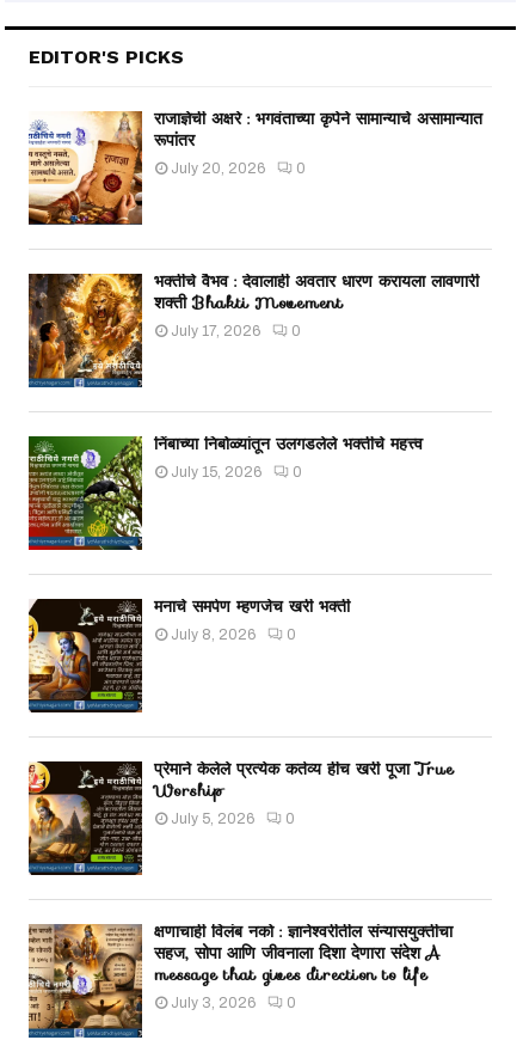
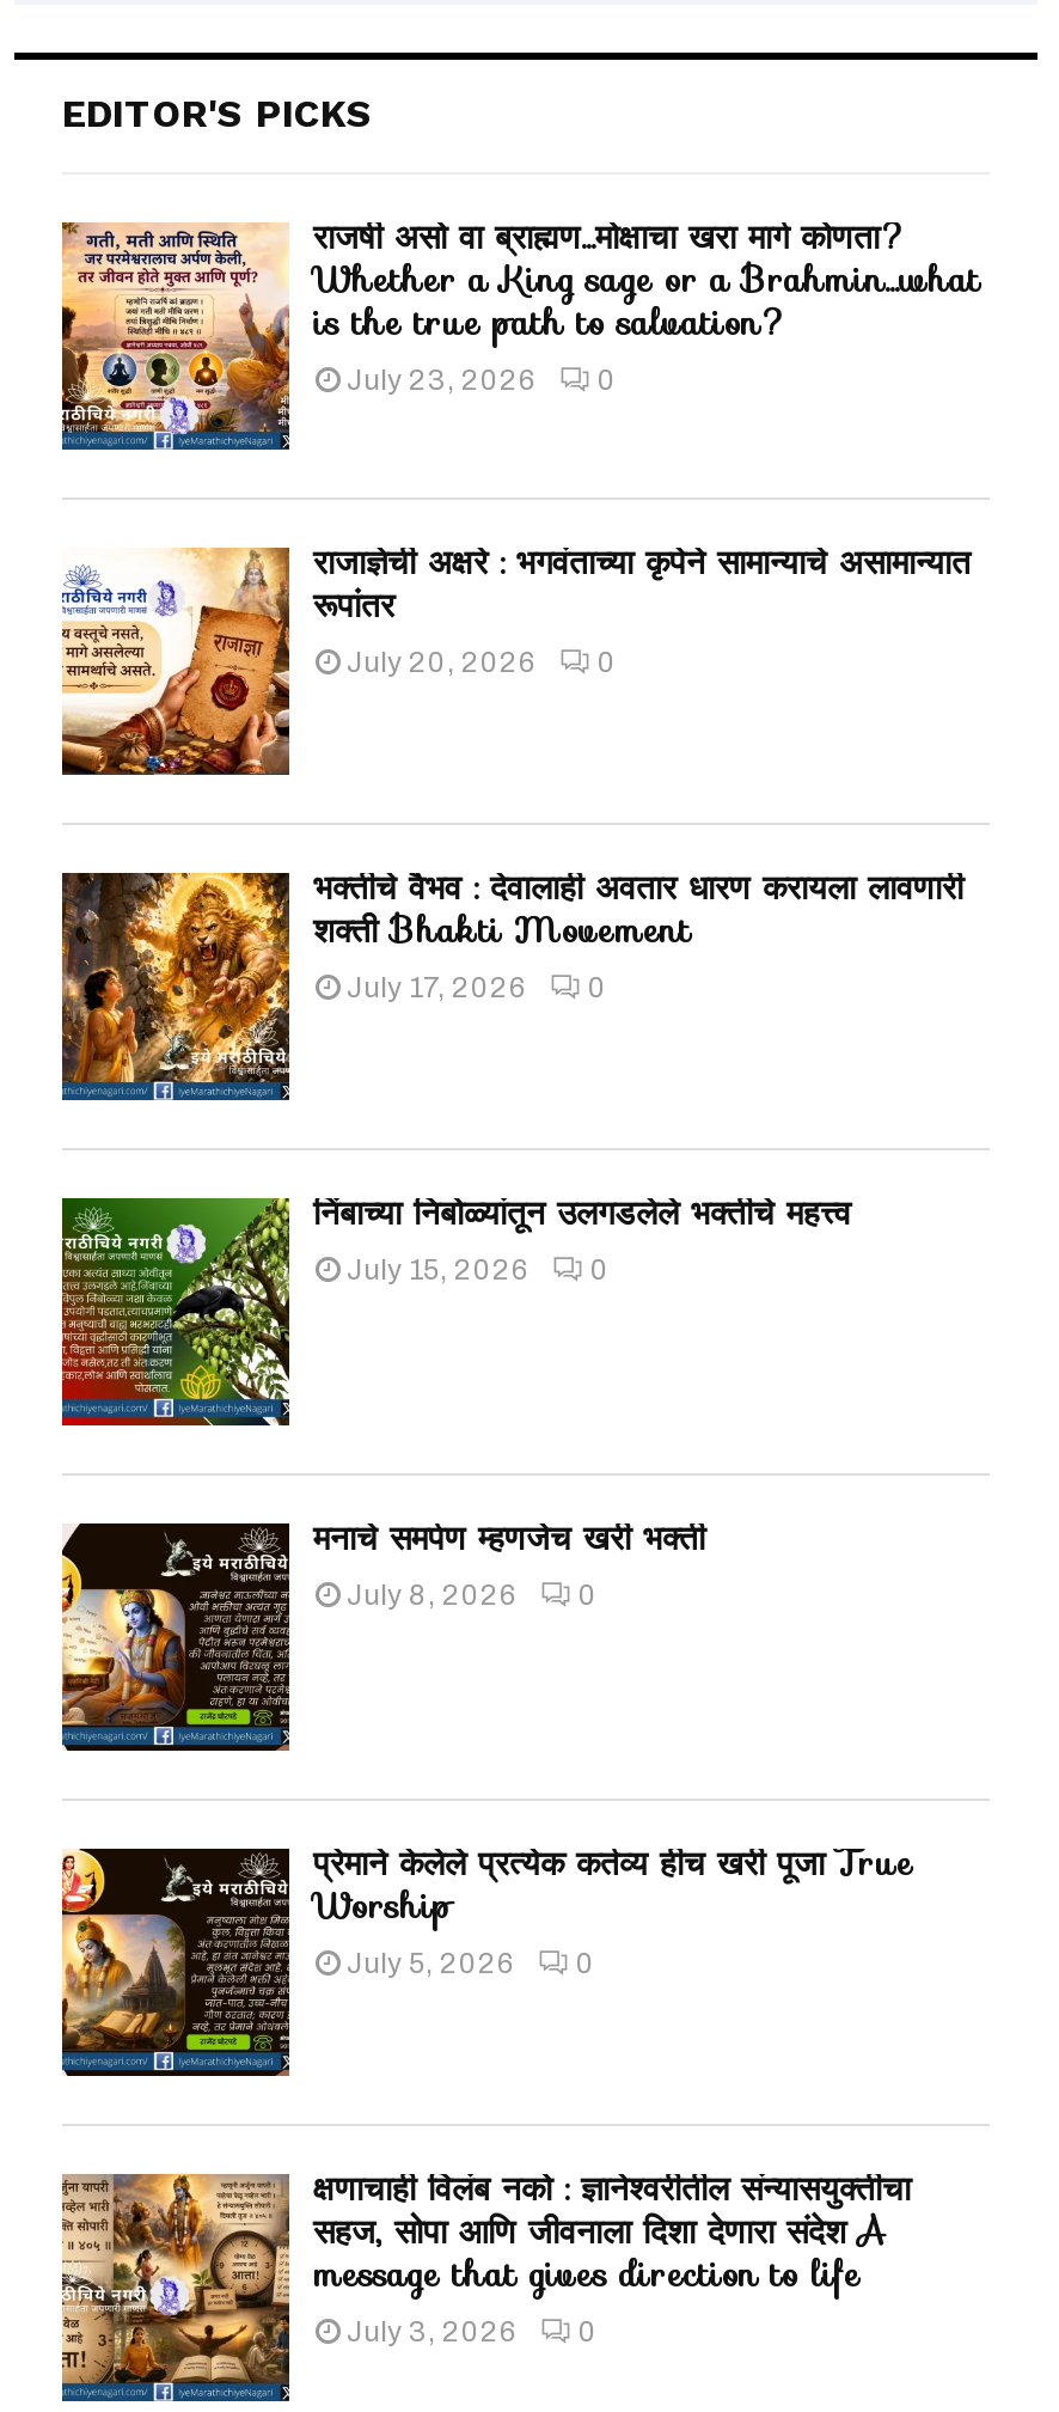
none -> [60,210,980,450] [image] | राजर्षी असो वा ब्राह्मण…मोक्षाचा खरा मार्ग कोणता? | Whether a King sage or a Brahmin…what | is the true path to salvation? | July 23, 2026 | 0

